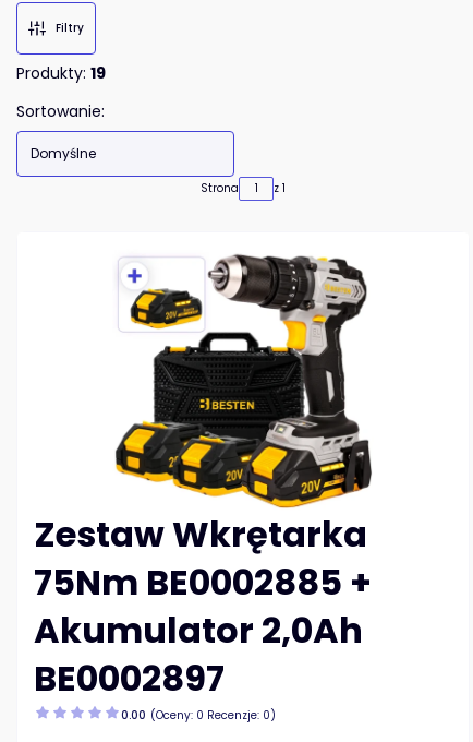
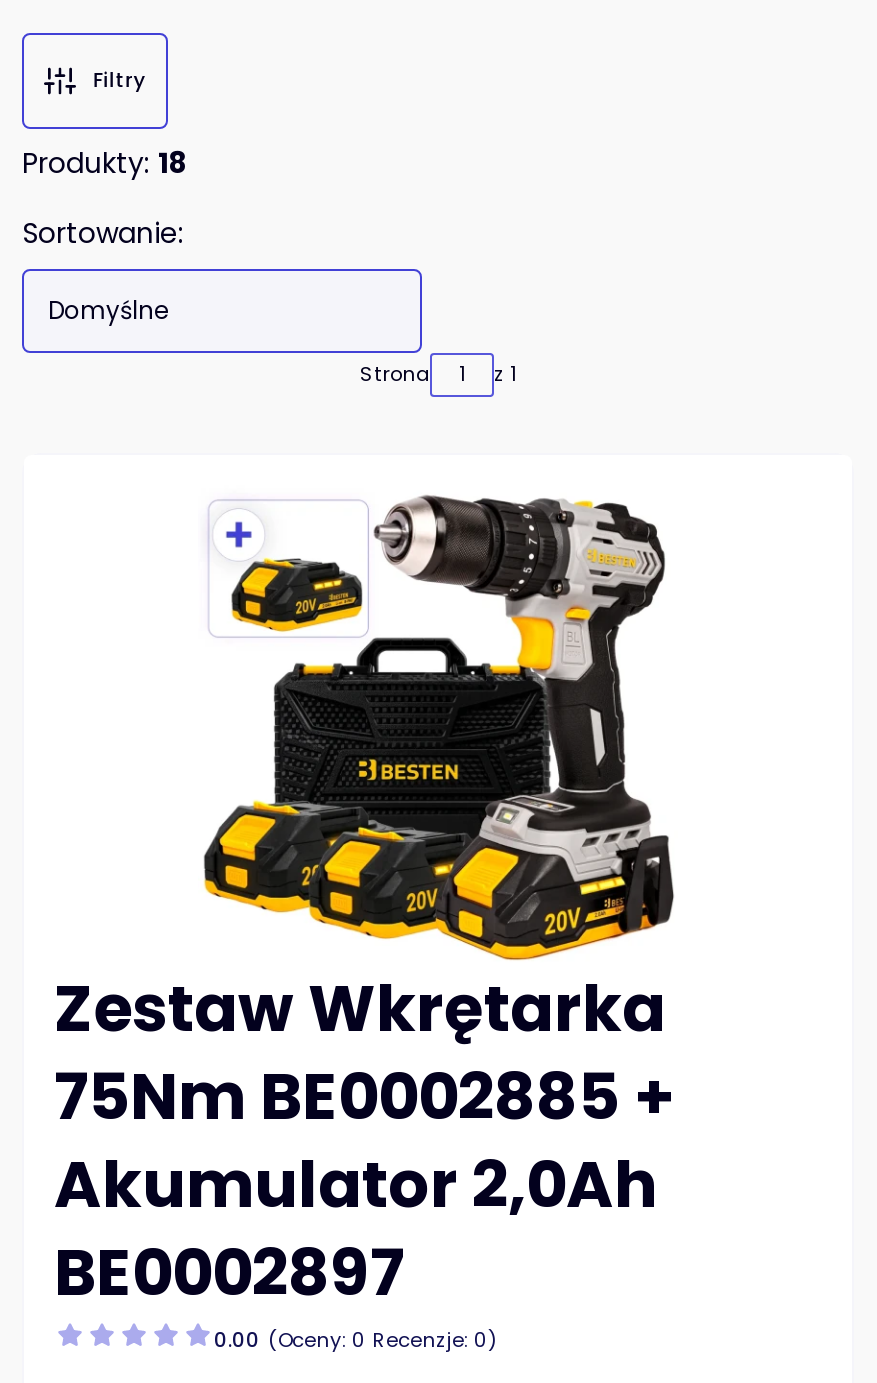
[16,62,106,84] Produkty: 19 -> [22,142,186,182] Produkty: 18

